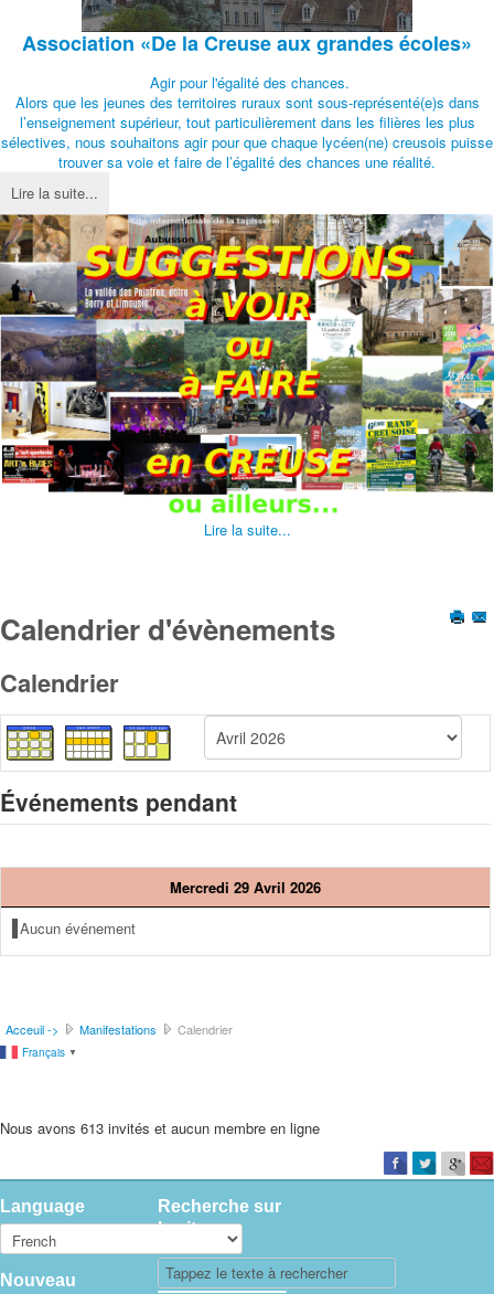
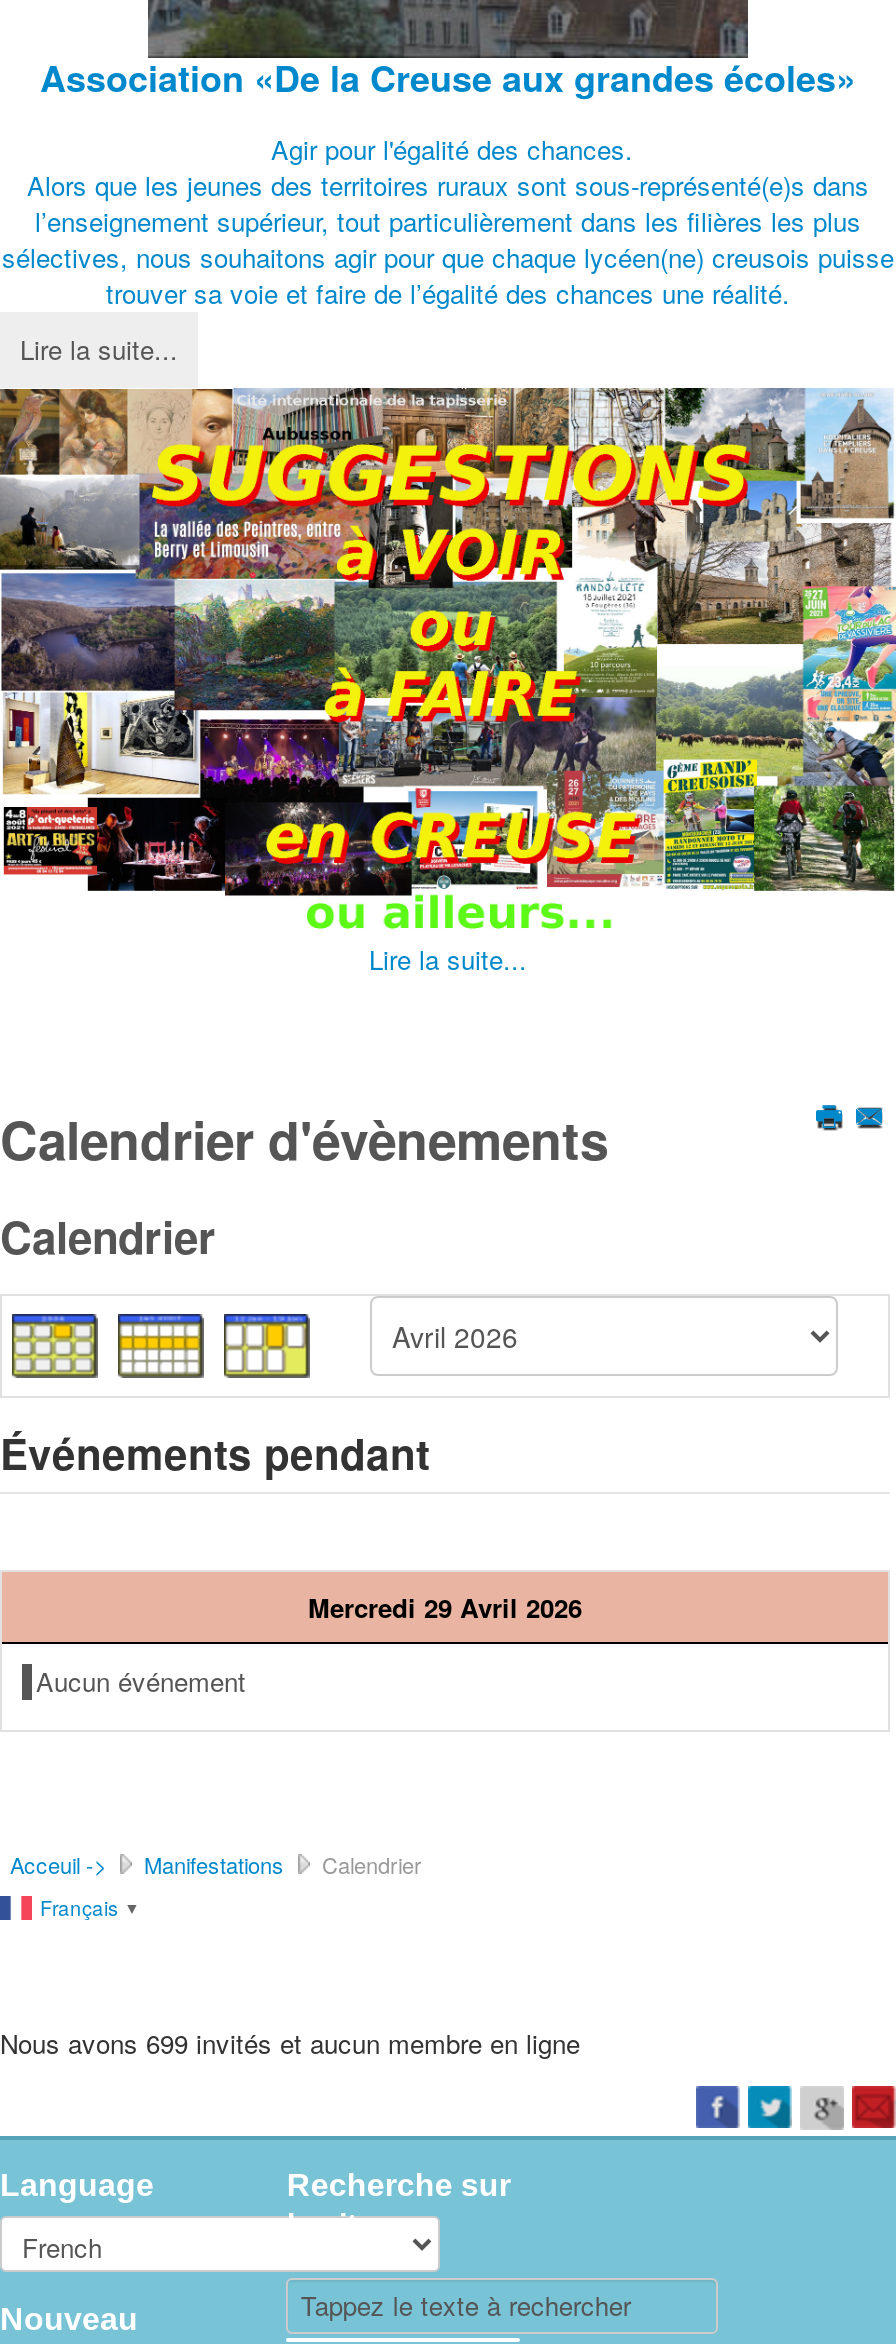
[0,1117,320,1138] Nous avons 613 invités et aucun membre en ligne -> [0,2024,580,2062] Nous avons 699 invités et aucun membre en ligne

